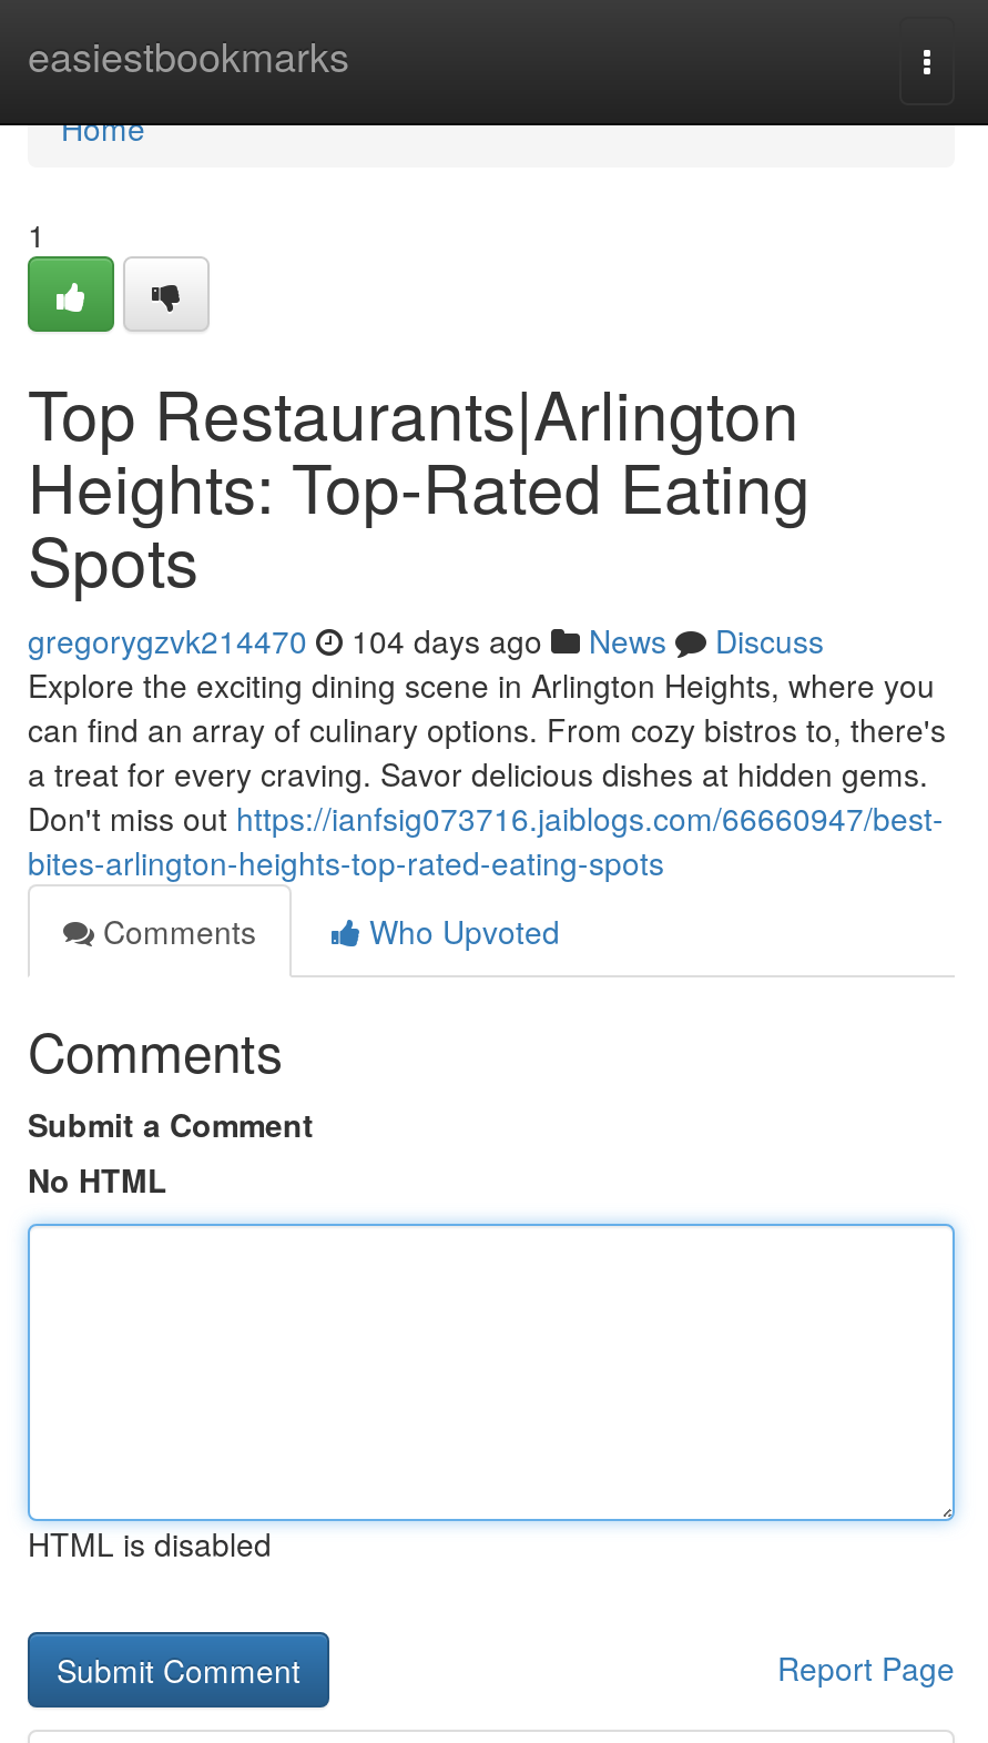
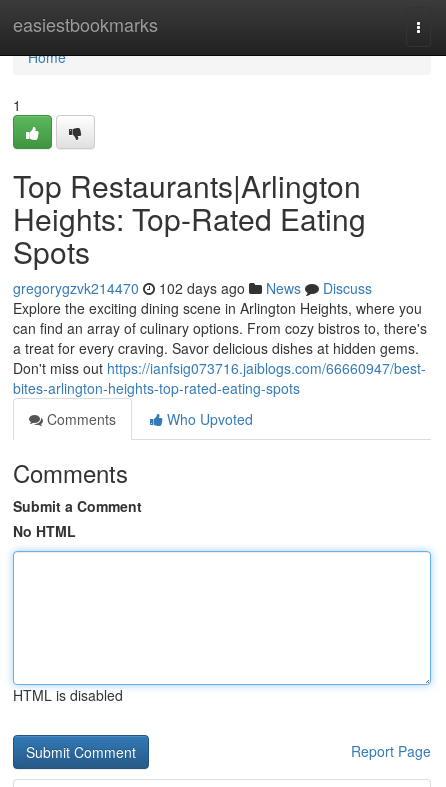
[28,618,824,662] gregorygzvk214470 104 days ago News Discuss -> [13,278,372,298] gregorygzvk214470 102 days ago News Discuss

